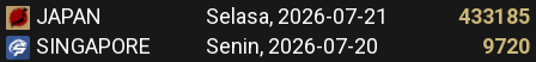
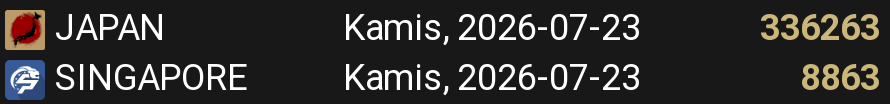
[206,4,529,29] Selasa, 2026-07-21 | 433185 -> [343,6,880,48] Kamis, 2026-07-23 | 336263
[206,33,529,58] Senin, 2026-07-20 | 9720 -> [343,56,880,98] Kamis, 2026-07-23 | 8863

